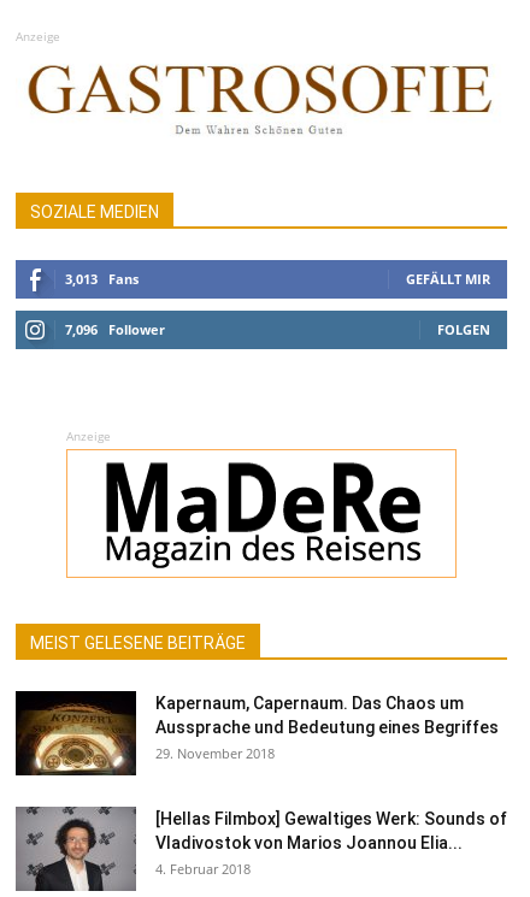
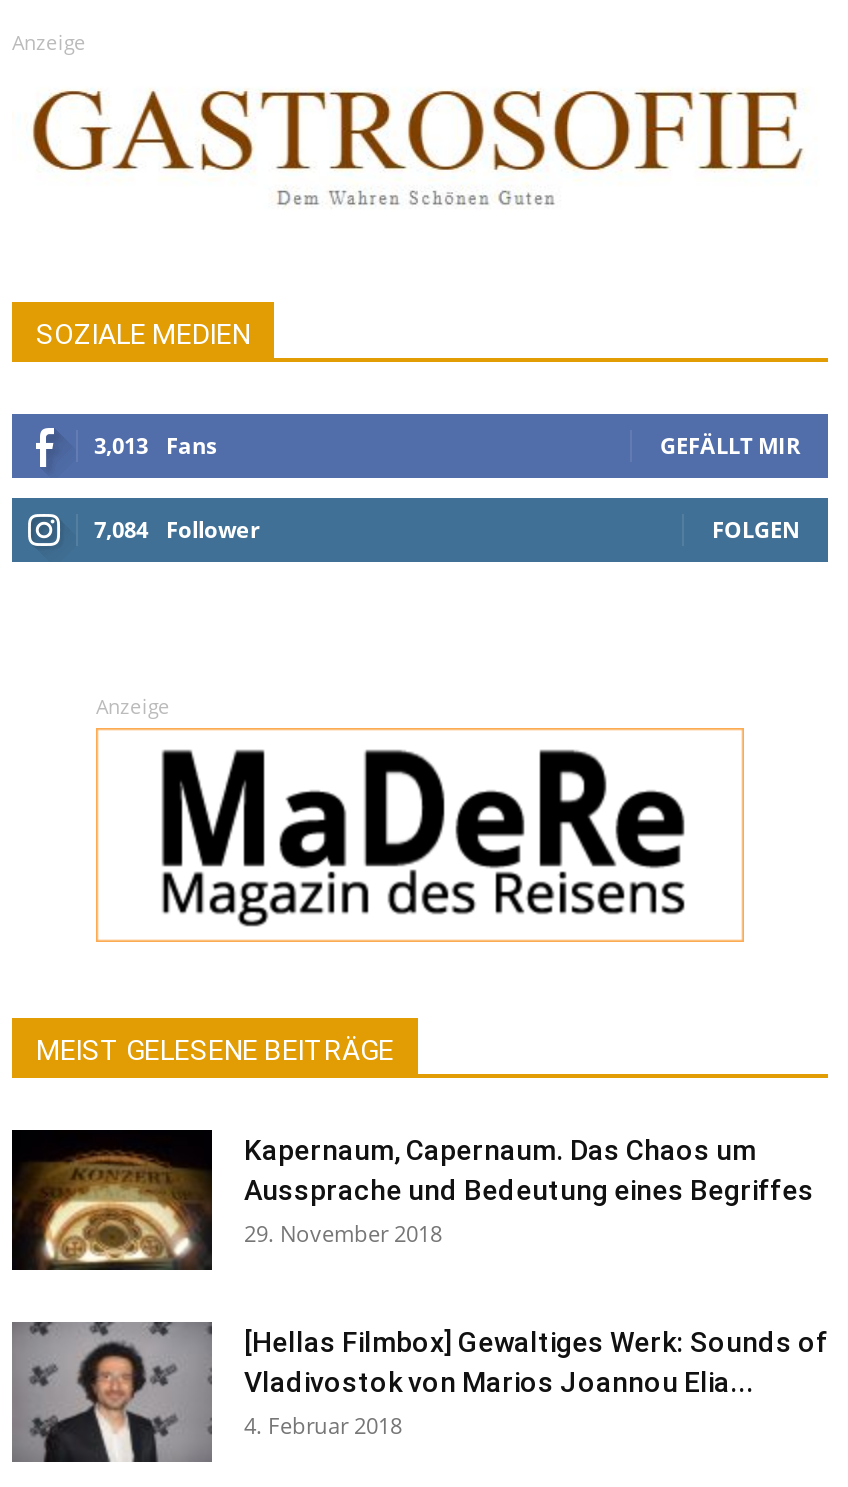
[65,320,165,338] 7,096 Follower -> [94,513,260,543] 7,084 Follower

